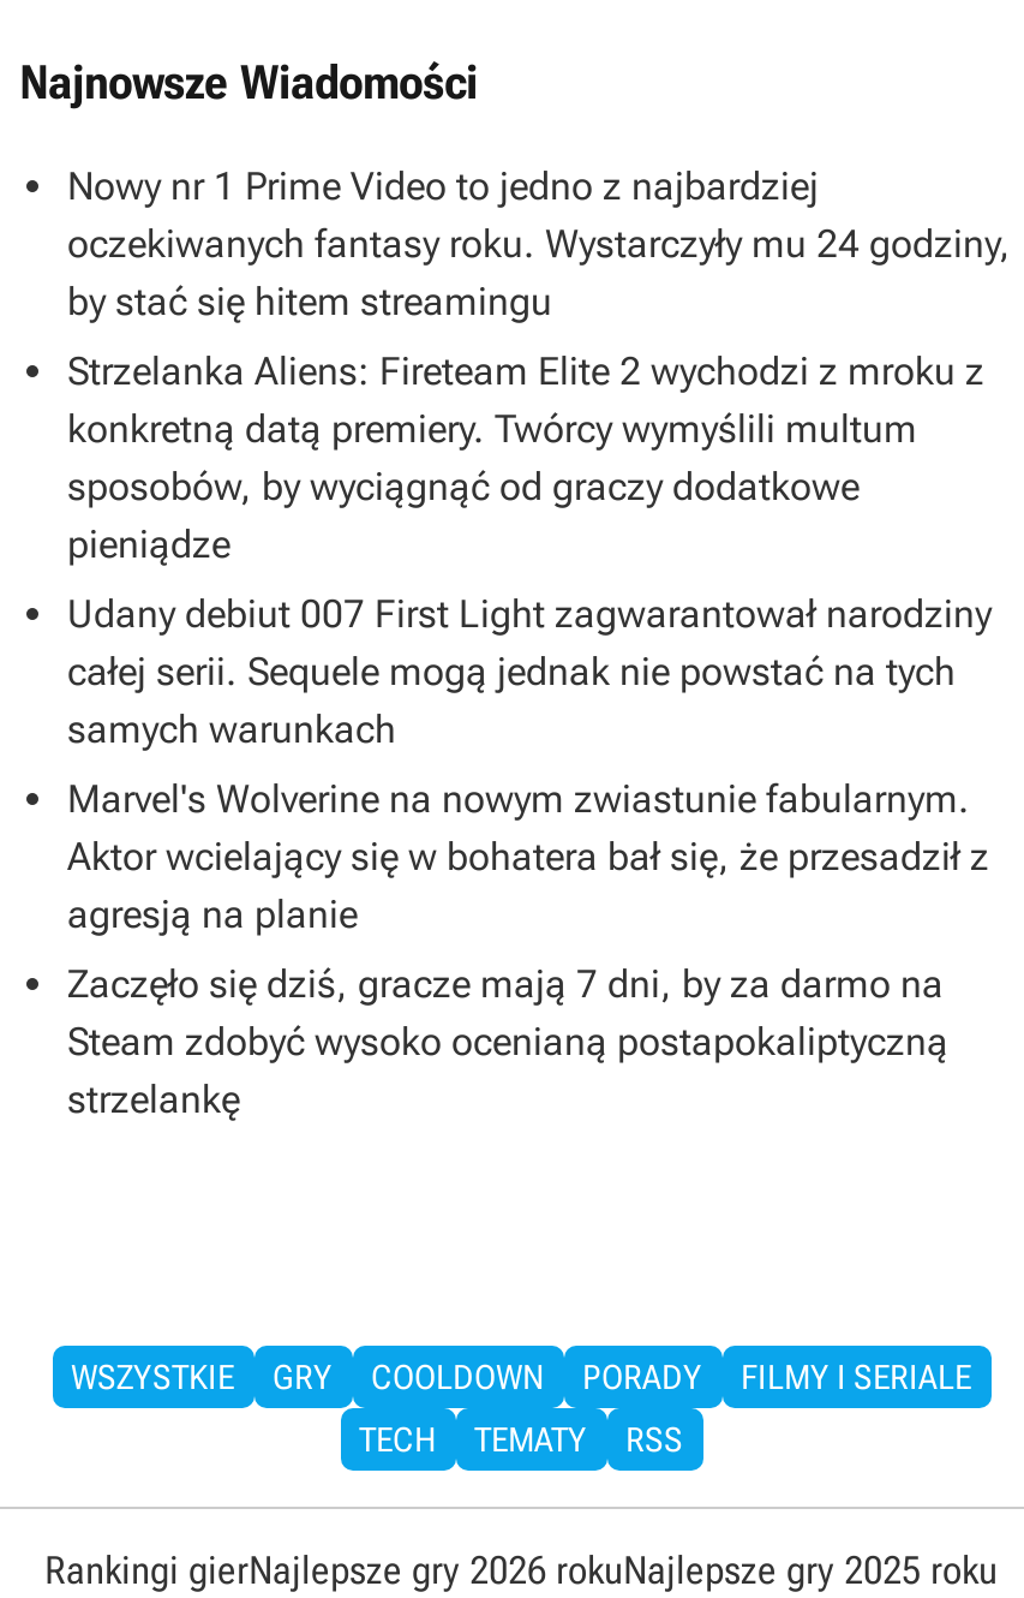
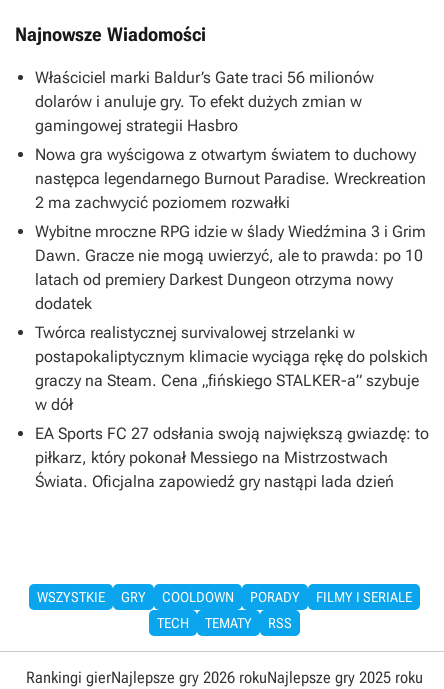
[67,162,1011,323] Nowy nr 1 Prime Video to jedno z najbardziej | oczekiwanych fantasy roku. Wystarczyły mu 24 godziny, | by stać się hitem streamingu -> [35,67,374,134] Właściciel marki Baldur’s Gate traci 56 milionów | dolarów i anuluje gry. To efekt dużych zmian w | gamingowej strategii Hasbro
[67,347,984,566] Strzelanka Aliens: Fireteam Elite 2 wychodzi z mroku z | konkretną datą premiery. Twórcy wymyślili multum | sposobów, by wyciągnąć od graczy dodatkowe | pieniądze -> [35,144,426,211] Nowa gra wyścigowa z otwartym światem to duchowy | następca legendarnego Burnout Paradise. Wreckreation | 2 ma zachwycić poziomem rozwałki
[67,590,992,751] Udany debiut 007 First Light zagwarantował narodziny | całej serii. Sequele mogą jednak nie powstać na tych | samych warunkach -> [35,221,426,312] Wybitne mroczne RPG idzie w ślady Wiedźmina 3 i Grim | Dawn. Gracze nie mogą uwierzyć, ale to prawda: po 10 | latach od premiery Darkest Dungeon otrzyma nowy | dodatek
[67,775,989,936] Marvel's Wolverine na nowym zwiastunie fabularnym. | Aktor wcielający się w bohatera bał się, że przesadził z | agresją na planie -> [35,322,428,413] Twórca realistycznej survivalowej strzelanki w | postapokaliptycznym klimacie wyciąga rękę do polskich | graczy na Steam. Cena „fińskiego STALKER-a” szybuje | w dół
[67,960,948,1121] Zaczęło się dziś, gracze mają 7 dni, by za darmo na | Steam zdobyć wysoko ocenianą postapokaliptyczną | strzelankę -> [35,423,429,490] EA Sports FC 27 odsłania swoją największą gwiazdę: to | piłkarz, który pokonał Messiego na Mistrzostwach | Świata. Oficjalna zapowiedź gry nastąpi lada dzień

